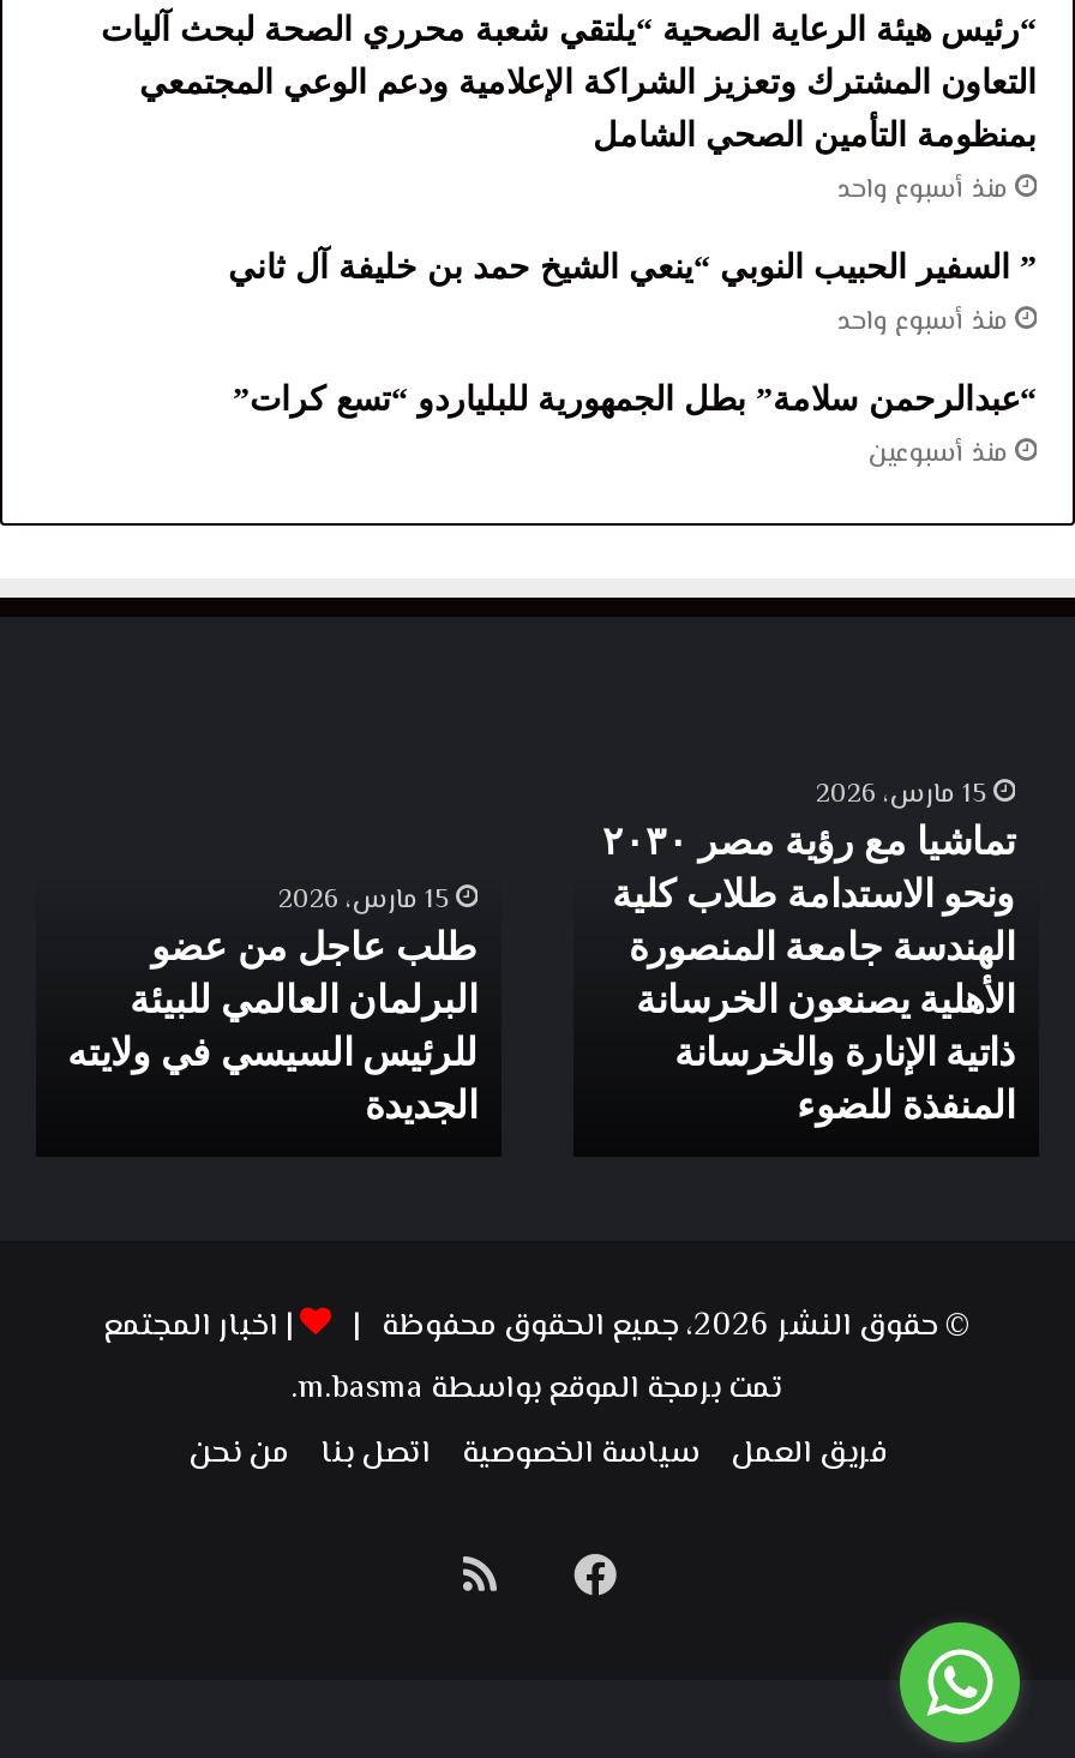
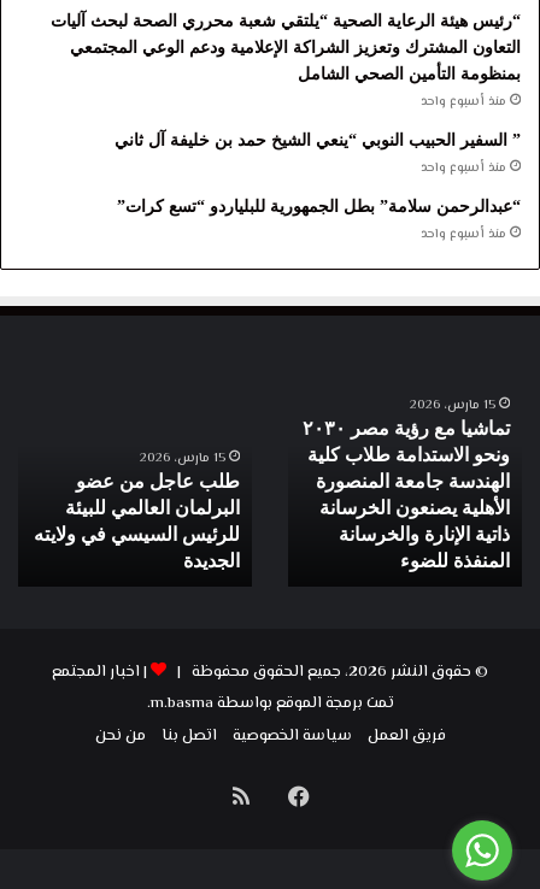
[869,434,1008,475] منذ أسبوعين -> [421,224,506,244] منذ أسبوع واحد

